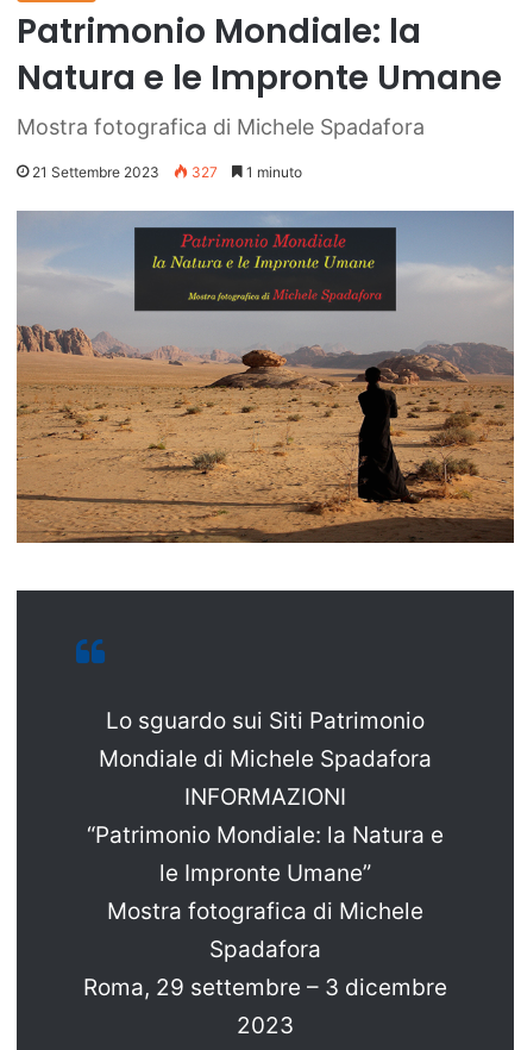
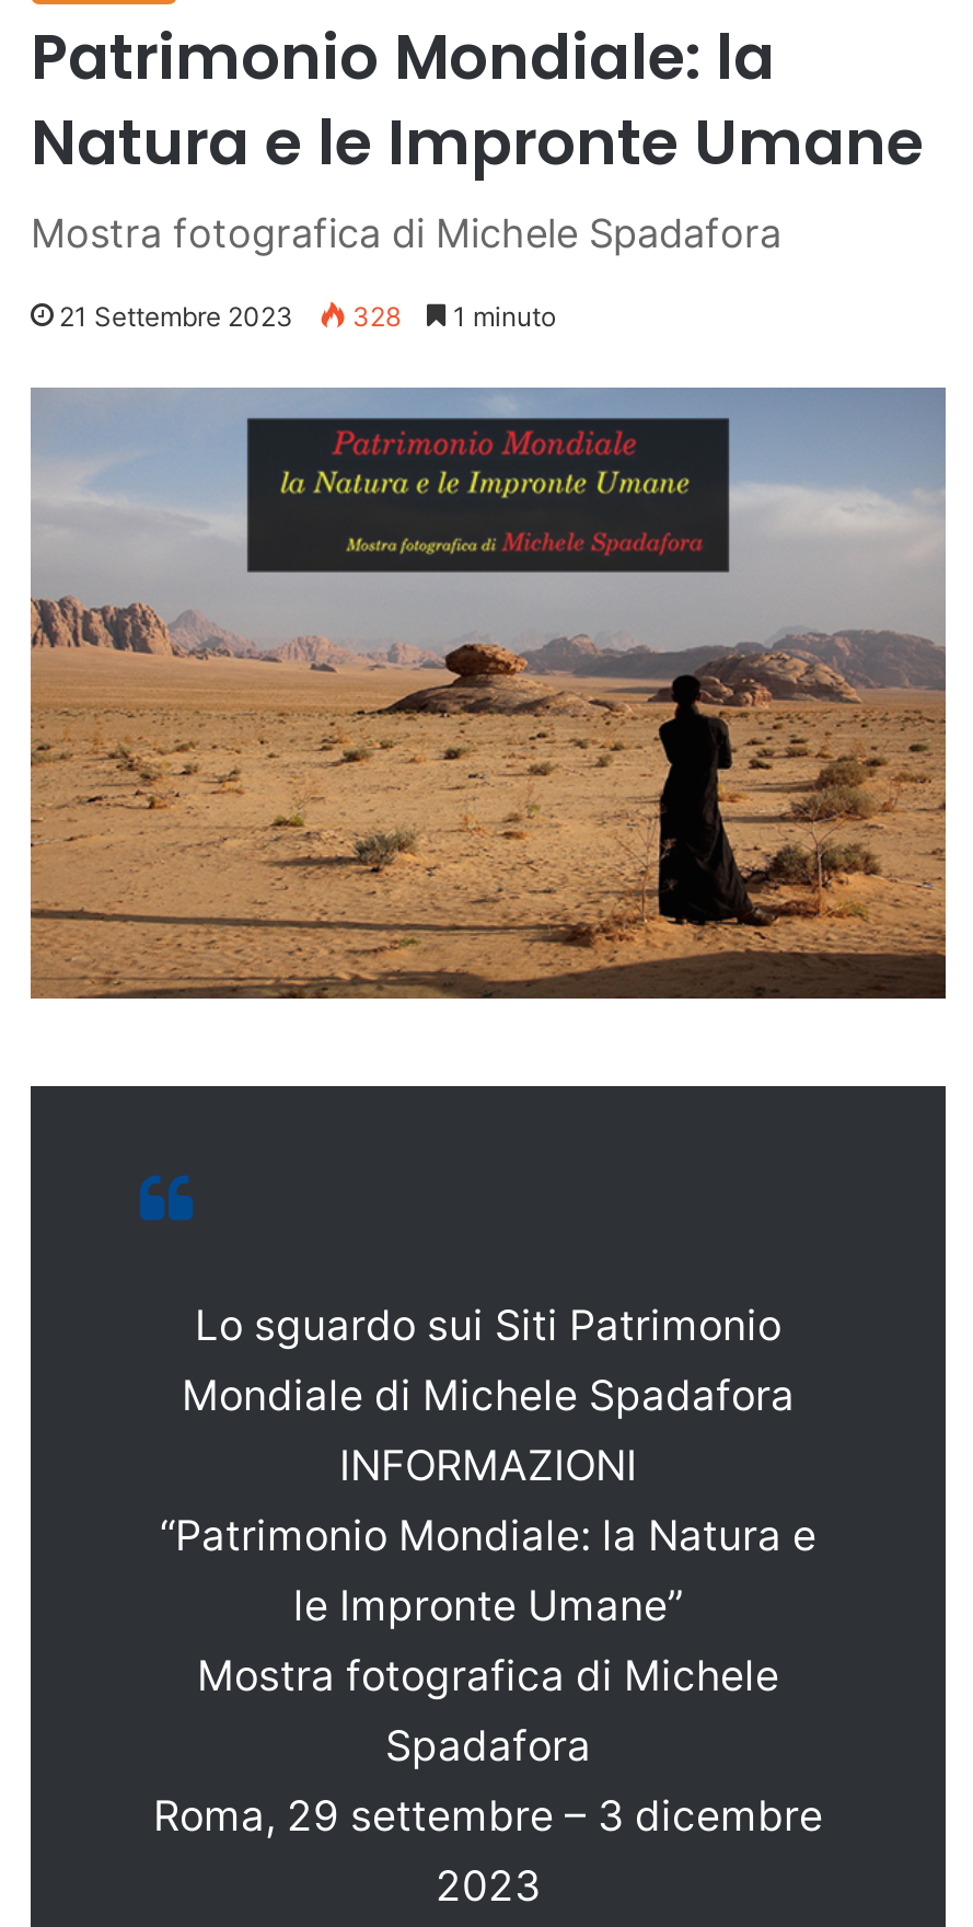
[32,164,302,182] 21 Settembre 2023 327 1 minuto -> [59,301,556,334] 21 Settembre 2023 328 1 minuto

